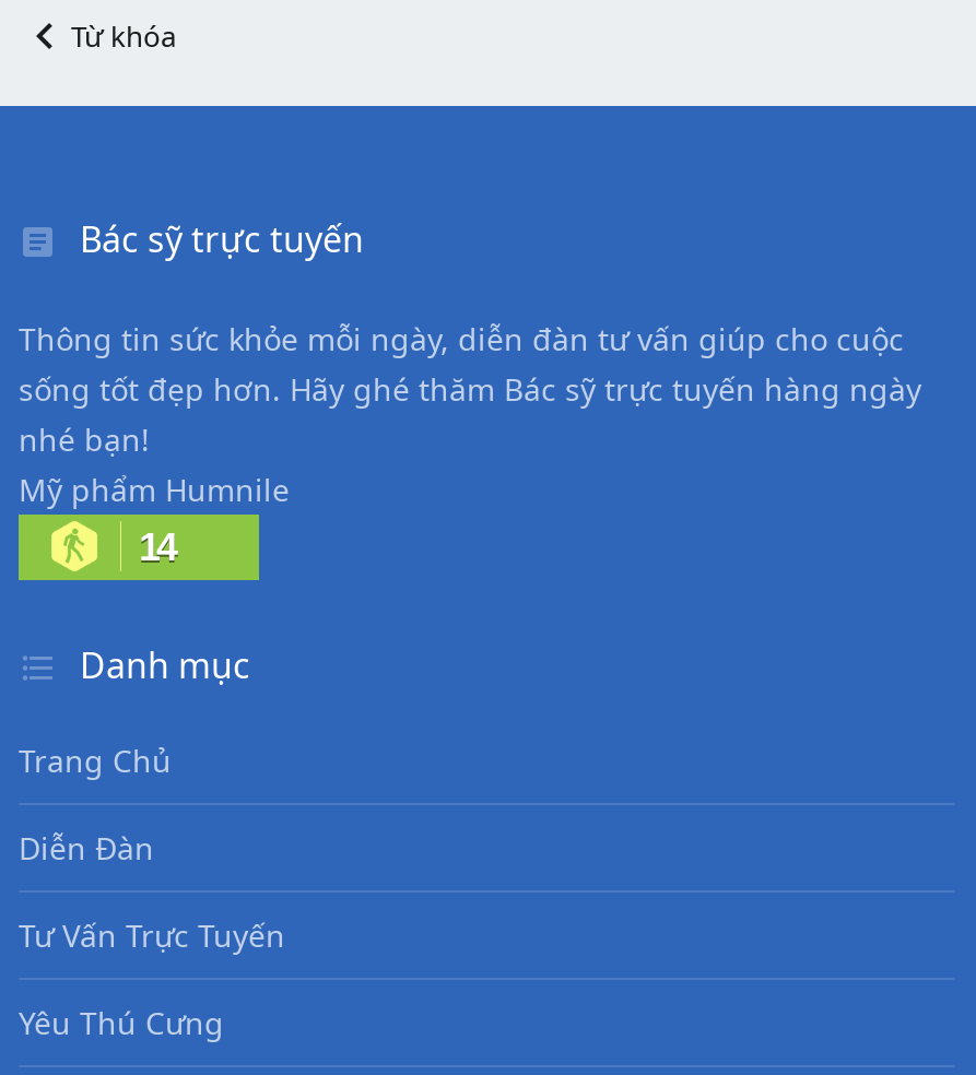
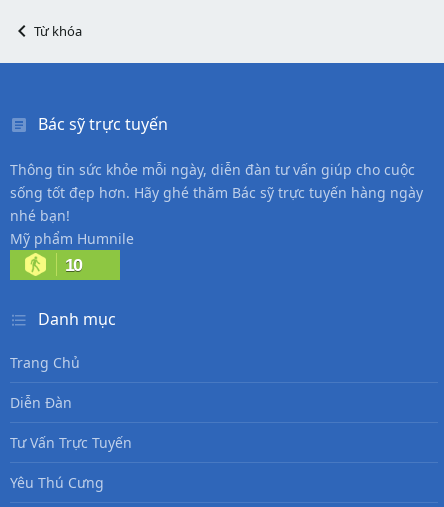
[139,526,174,569] 14 -> [65,255,81,275] 10

